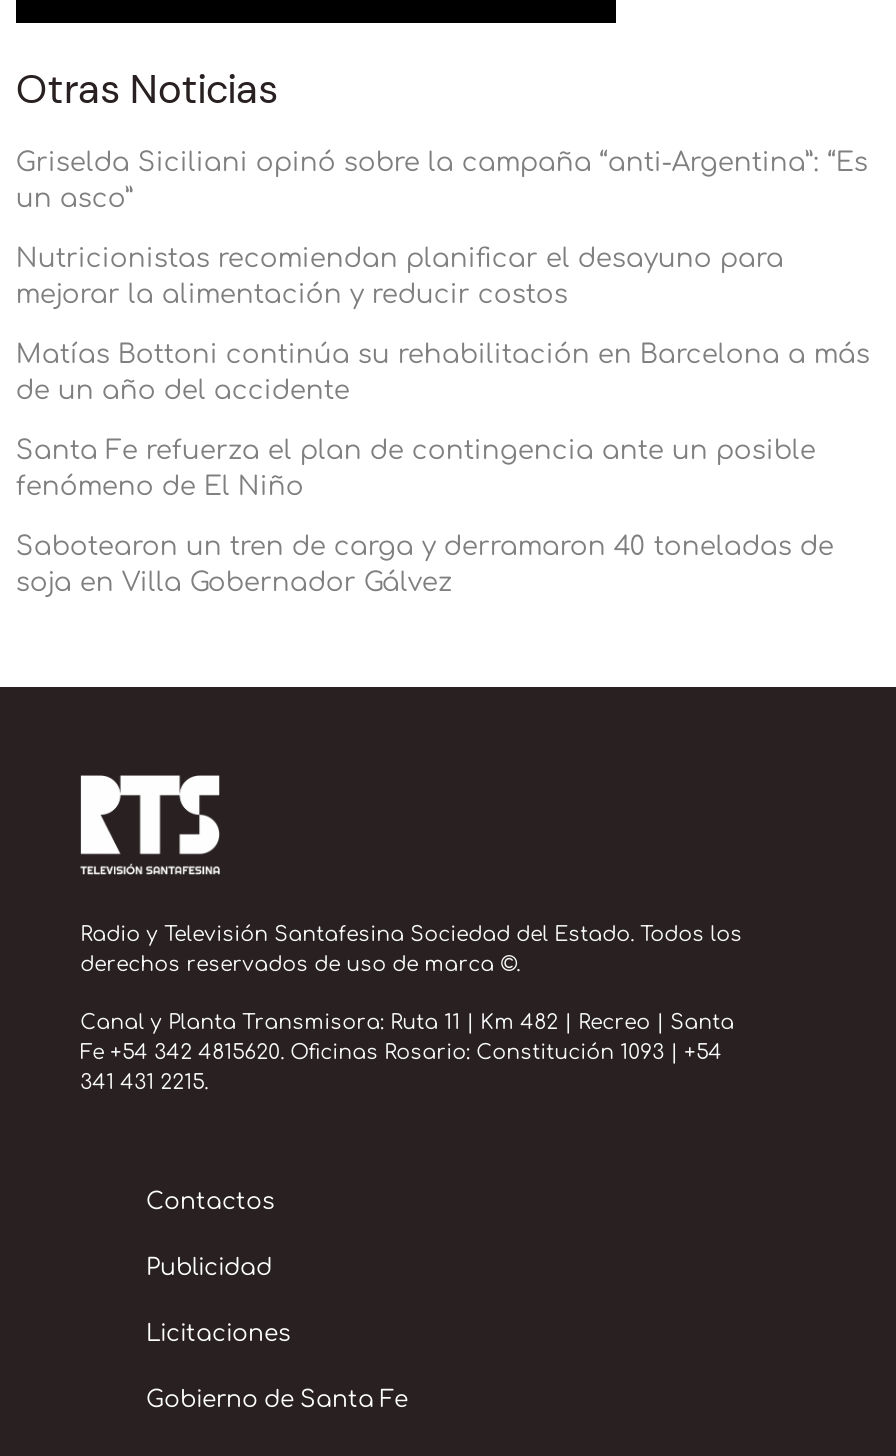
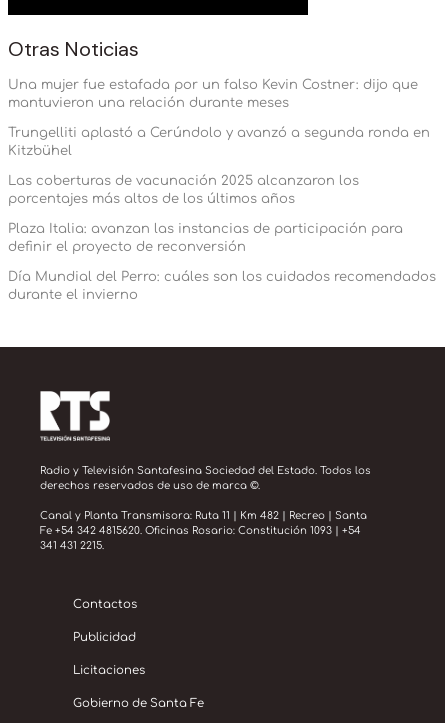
[16,147,868,213] Griselda Siciliani opinó sobre la campaña “anti-Argentina”: “Es | un asco” -> [8,77,418,110] Una mujer fue estafada por un falso Kevin Costner: dijo que | mantuvieron una relación durante meses
[16,243,784,309] Nutricionistas recomiendan planificar el desayuno para | mejorar la alimentación y reducir costos -> [8,125,430,158] Trungelliti aplastó a Cerúndolo y avanzó a segunda ronda en | Kitzbühel
[16,339,870,405] Matías Bottoni continúa su rehabilitación en Barcelona a más | de un año del accidente -> [8,173,359,206] Las coberturas de vacunación 2025 alcanzaron los | porcentajes más altos de los últimos años
[16,435,816,501] Santa Fe refuerza el plan de contingencia ante un posible | fenómeno de El Niño -> [8,221,403,254] Plaza Italia: avanzan las instancias de participación para | definir el proyecto de reconversión
[16,531,834,597] Sabotearon un tren de carga y derramaron 40 toneladas de | soja en Villa Gobernador Gálvez -> [8,269,436,302] Día Mundial del Perro: cuáles son los cuidados recomendados | durante el invierno

